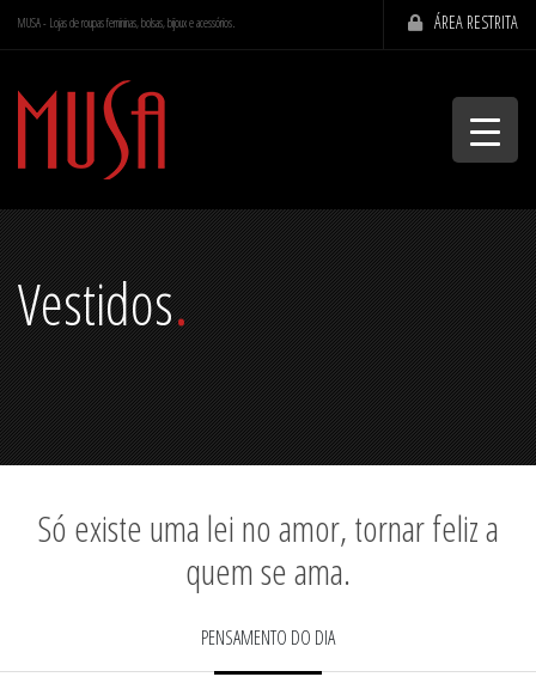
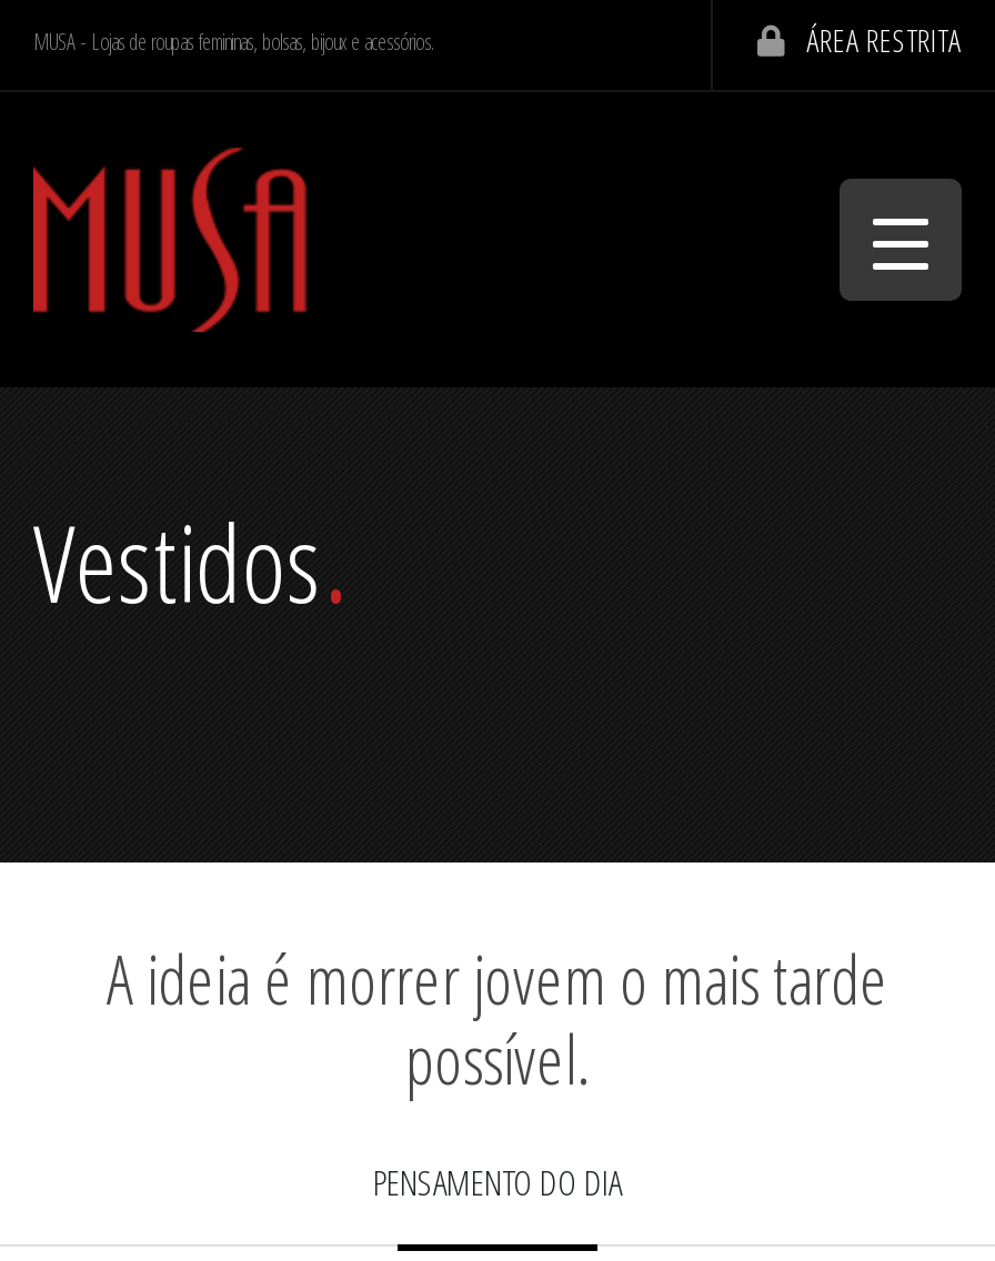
[37,504,499,596] Só existe uma lei no amor, tornar feliz a | quem se ama. -> [107,934,888,1104] A ideia é morrer jovem o mais tarde | possível.

